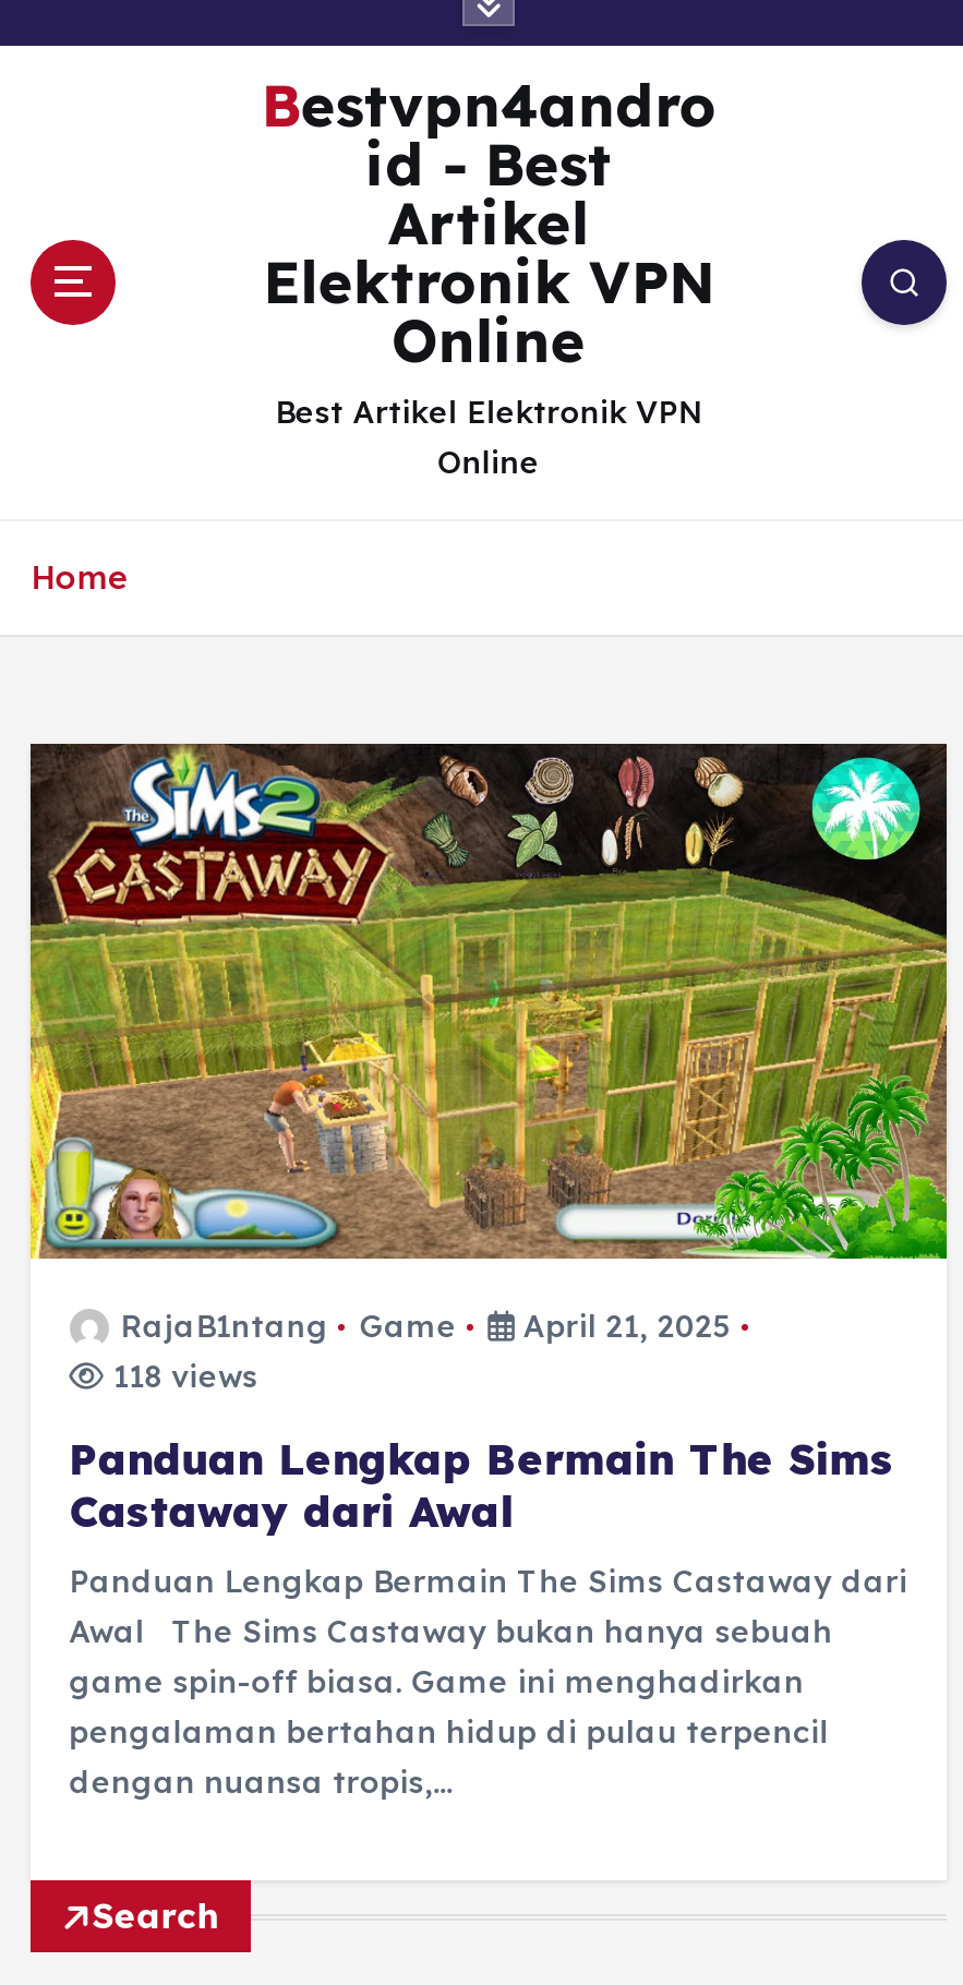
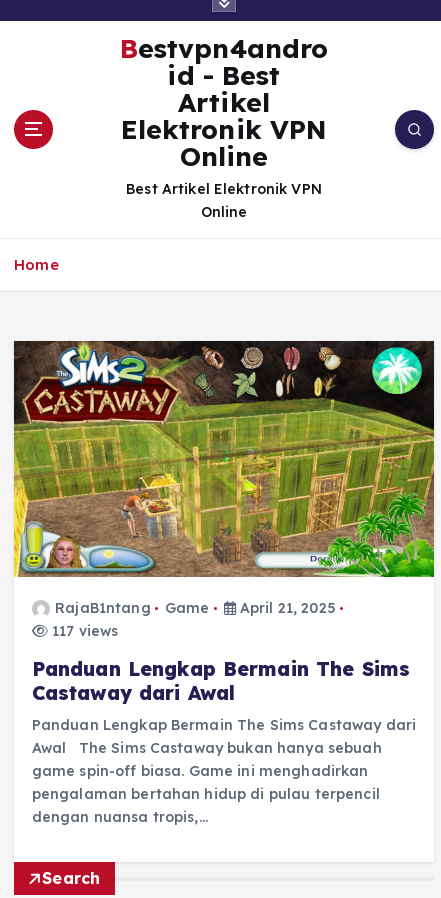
[104,1356,258,1395] 118 views -> [48,622,118,640] 117 views

